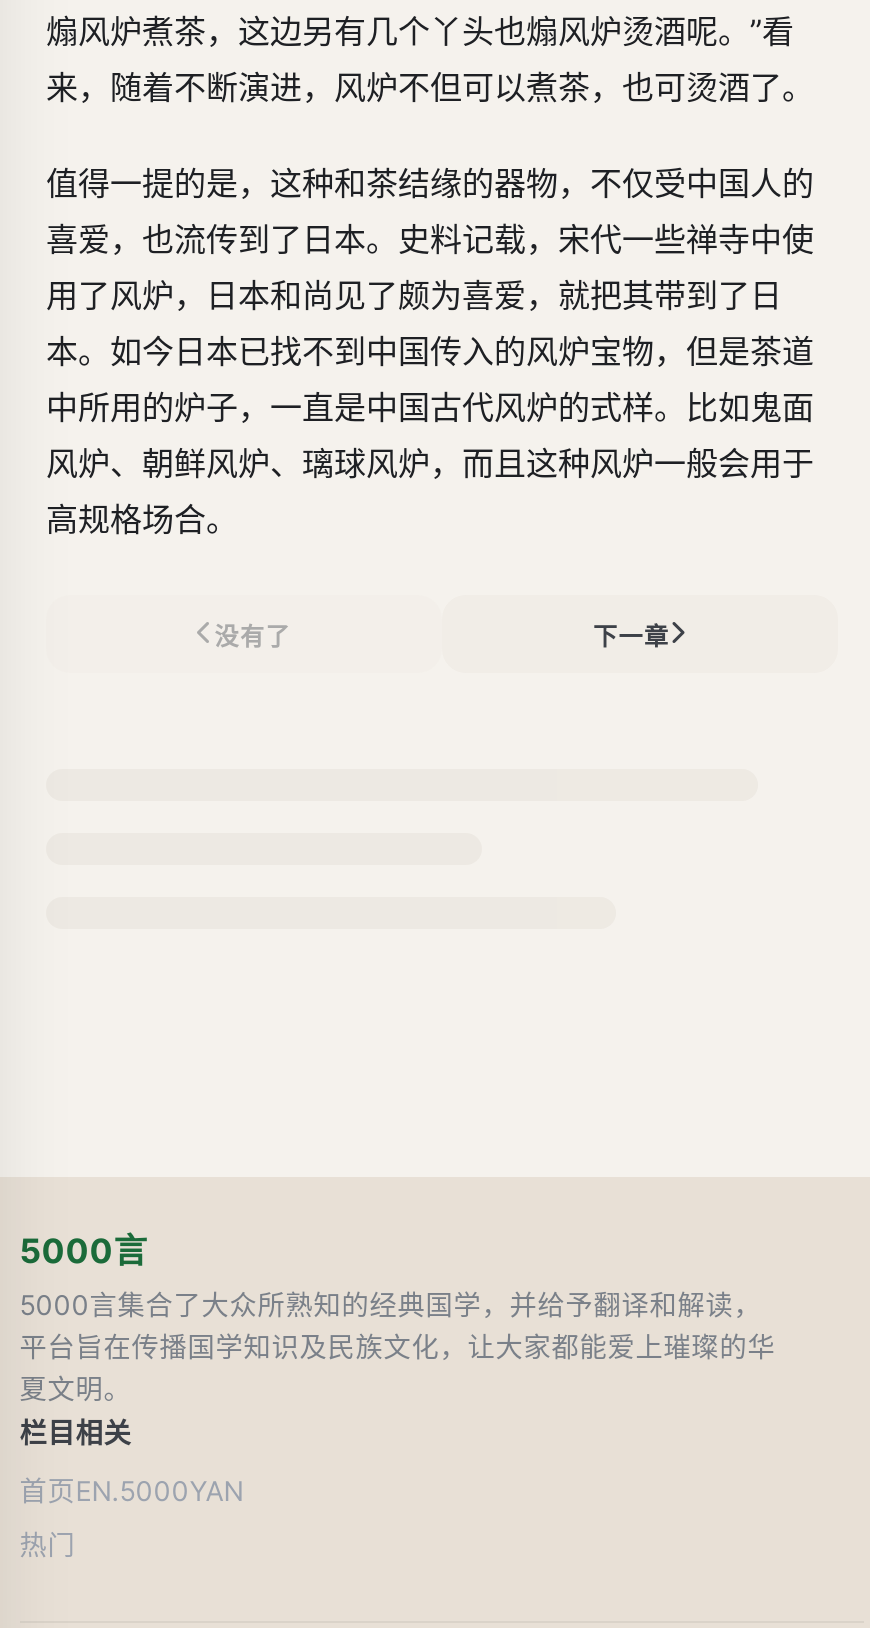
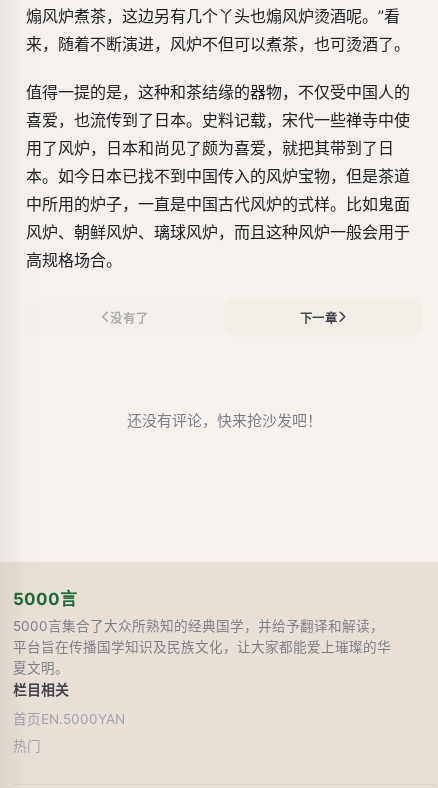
none -> [126,411,321,430] 还没有评论，快来抢沙发吧！

